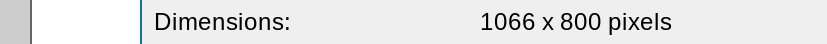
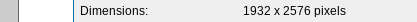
[480,8,672,36] 1066 x 800 pixels -> [243,4,346,18] 1932 x 2576 pixels

